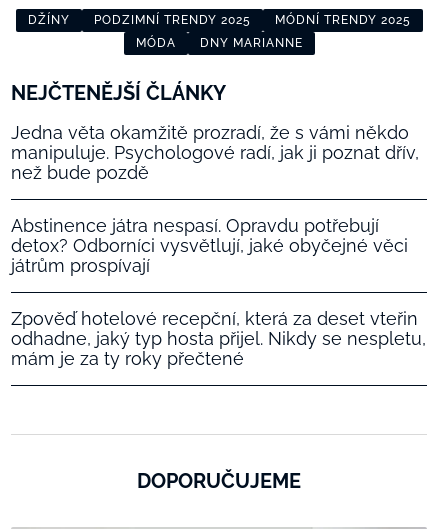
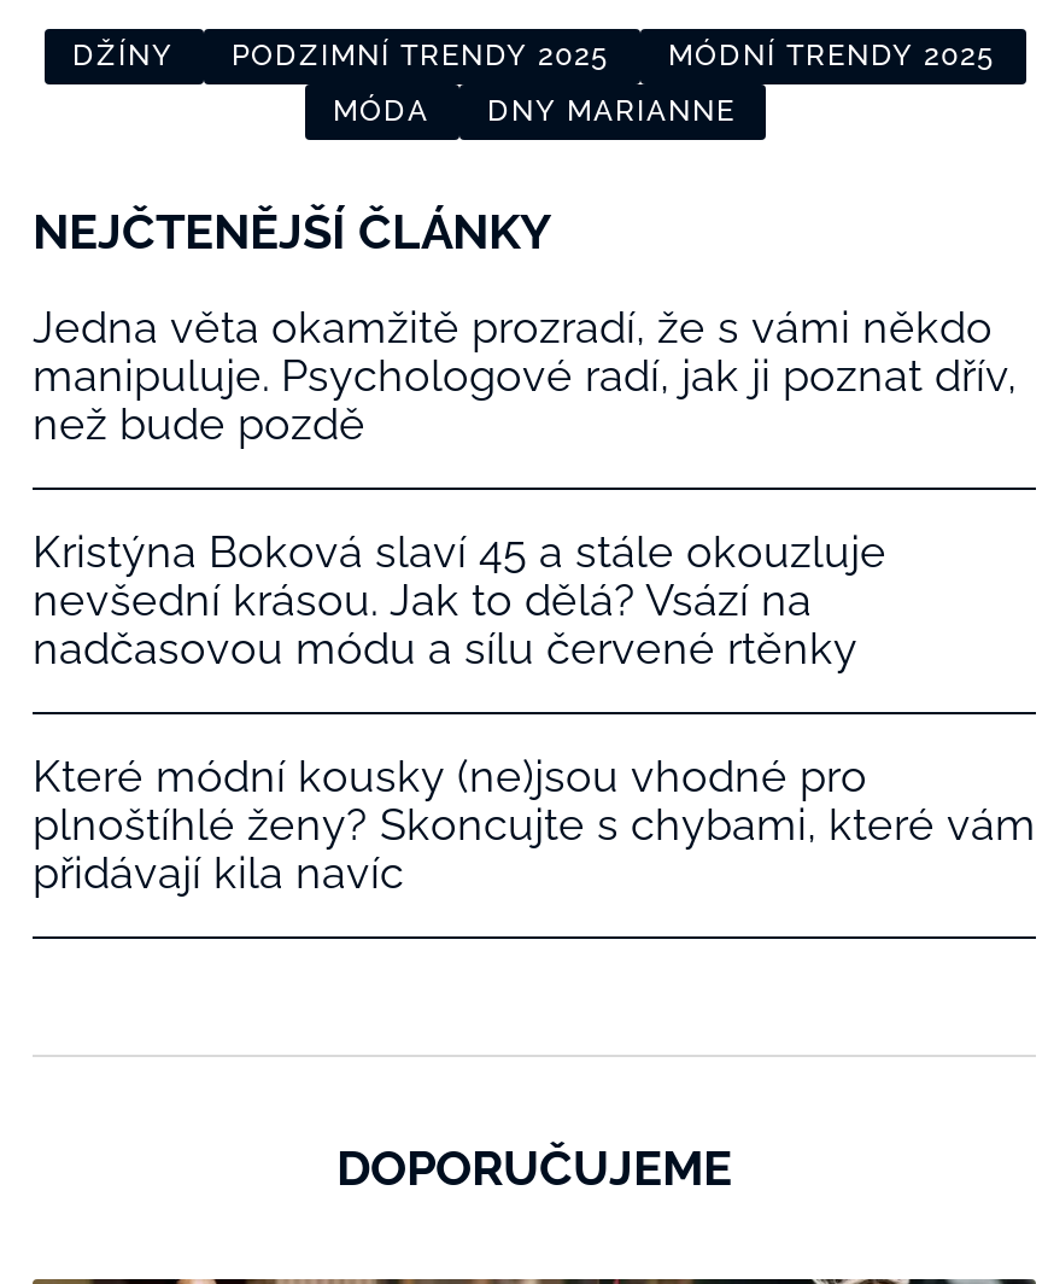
[11,215,408,276] Abstinence játra nespasí. Opravdu potřebují | detox? Odborníci vysvětlují, jaké obyčejné věci | játrům prospívají -> [33,527,886,674] Kristýna Boková slaví 45 a stále okouzluje | nevšední krásou. Jak to dělá? Vsází na | nadčasovou módu a sílu červené rtěnky
[11,308,426,369] Zpověď hotelové recepční, která za deset vteřin | odhadne, jaký typ hosta přijel. Nikdy se nespletu, | mám je za ty roky přečtené -> [33,751,1036,899] Které módní kousky (ne)jsou vhodné pro | plnoštíhlé ženy? Skoncujte s chybami, které vám | přidávají kila navíc

